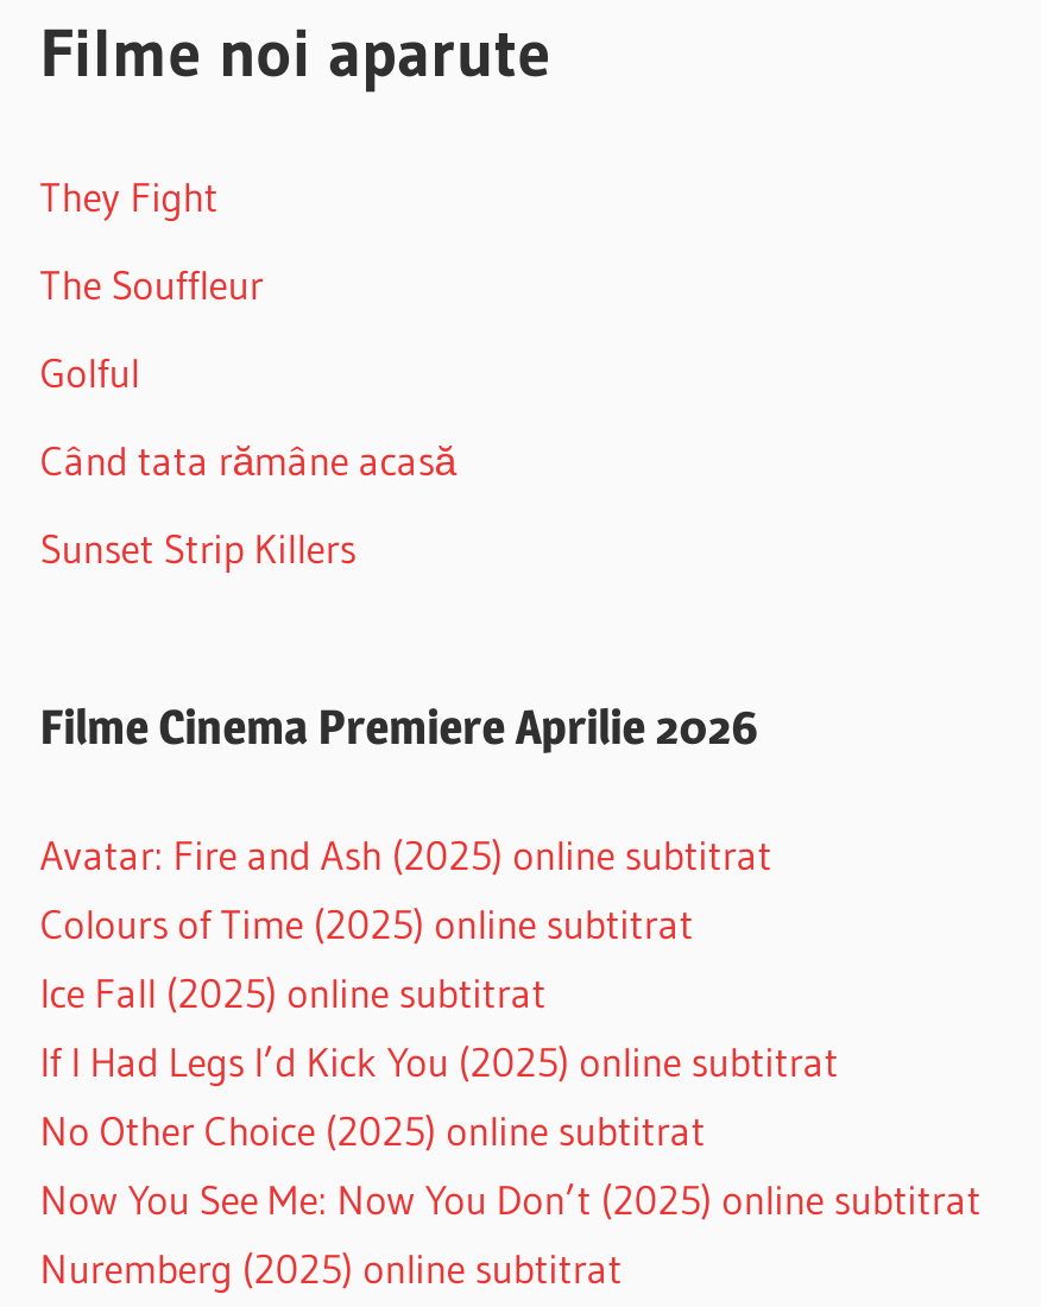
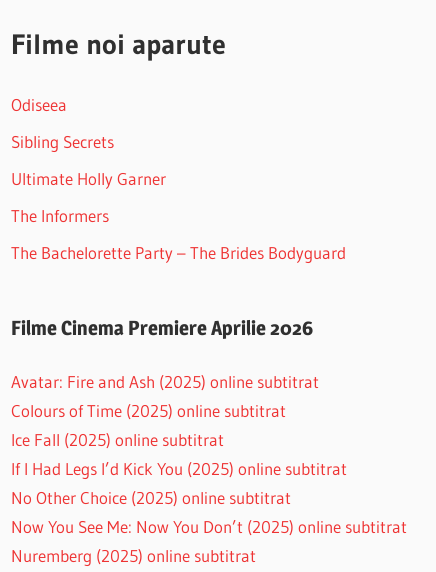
[40,171,218,221] They Fight -> [11,94,67,115] Odiseea
[40,259,263,309] The Souffleur -> [11,131,114,152] Sibling Secrets
[40,347,140,397] Golful -> [11,168,166,189] Ultimate Holly Garner
[40,435,456,485] Când tata rămâne acasă -> [11,205,109,226] The Informers
[40,523,356,573] Sunset Strip Killers -> [11,242,346,263] The Bachelorette Party – The Brides Bodyguard

